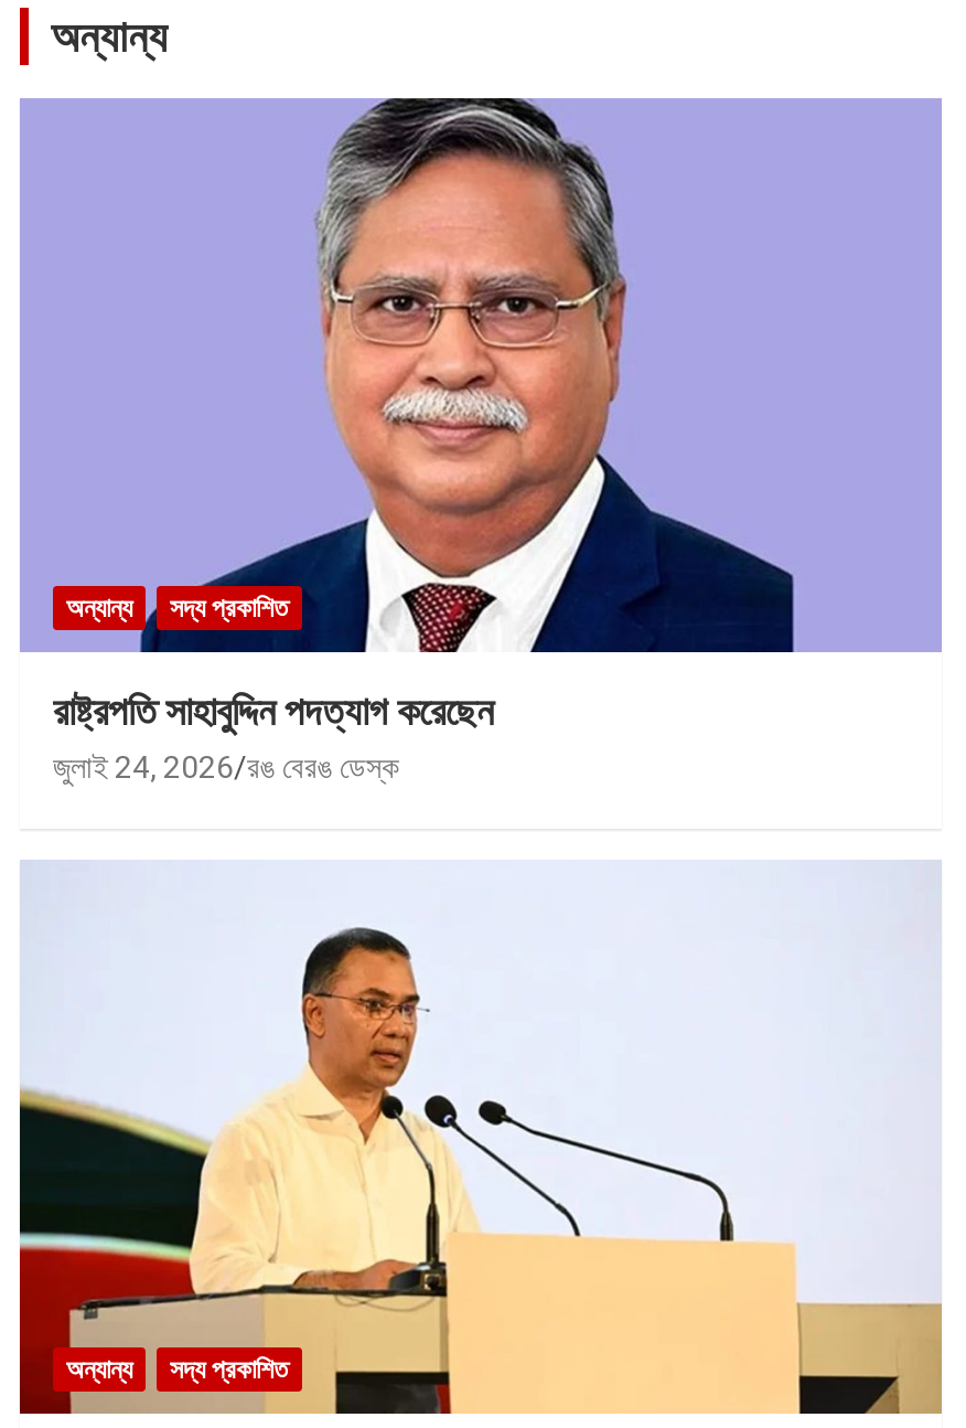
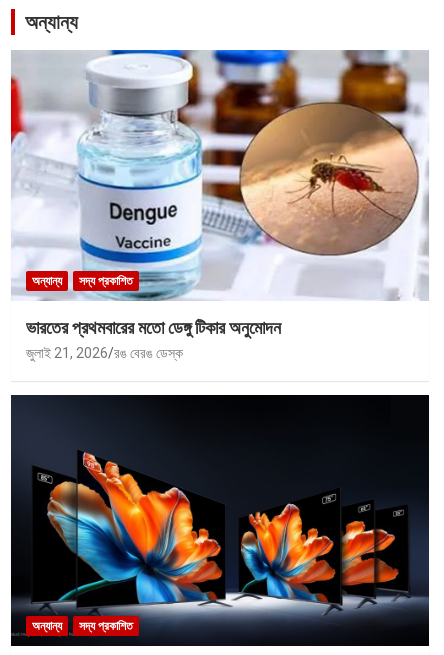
[20,96,942,785] [image] | রাষ্ট্রপতি সাহাবুদ্দিন পদত্যাগ করেছেন | জুলাই 24, 2026 রঙ বেরঙ ডেস্ক -> [10,49,429,361] [image] | ভারতের প্রথমবারের মতো ডেঙ্গু টিকার অনুমোদন | জুলাই 21, 2026 রঙ বেরঙ ডেস্ক
[18,860,944,1416] [image] -> [10,394,430,647] [image]

